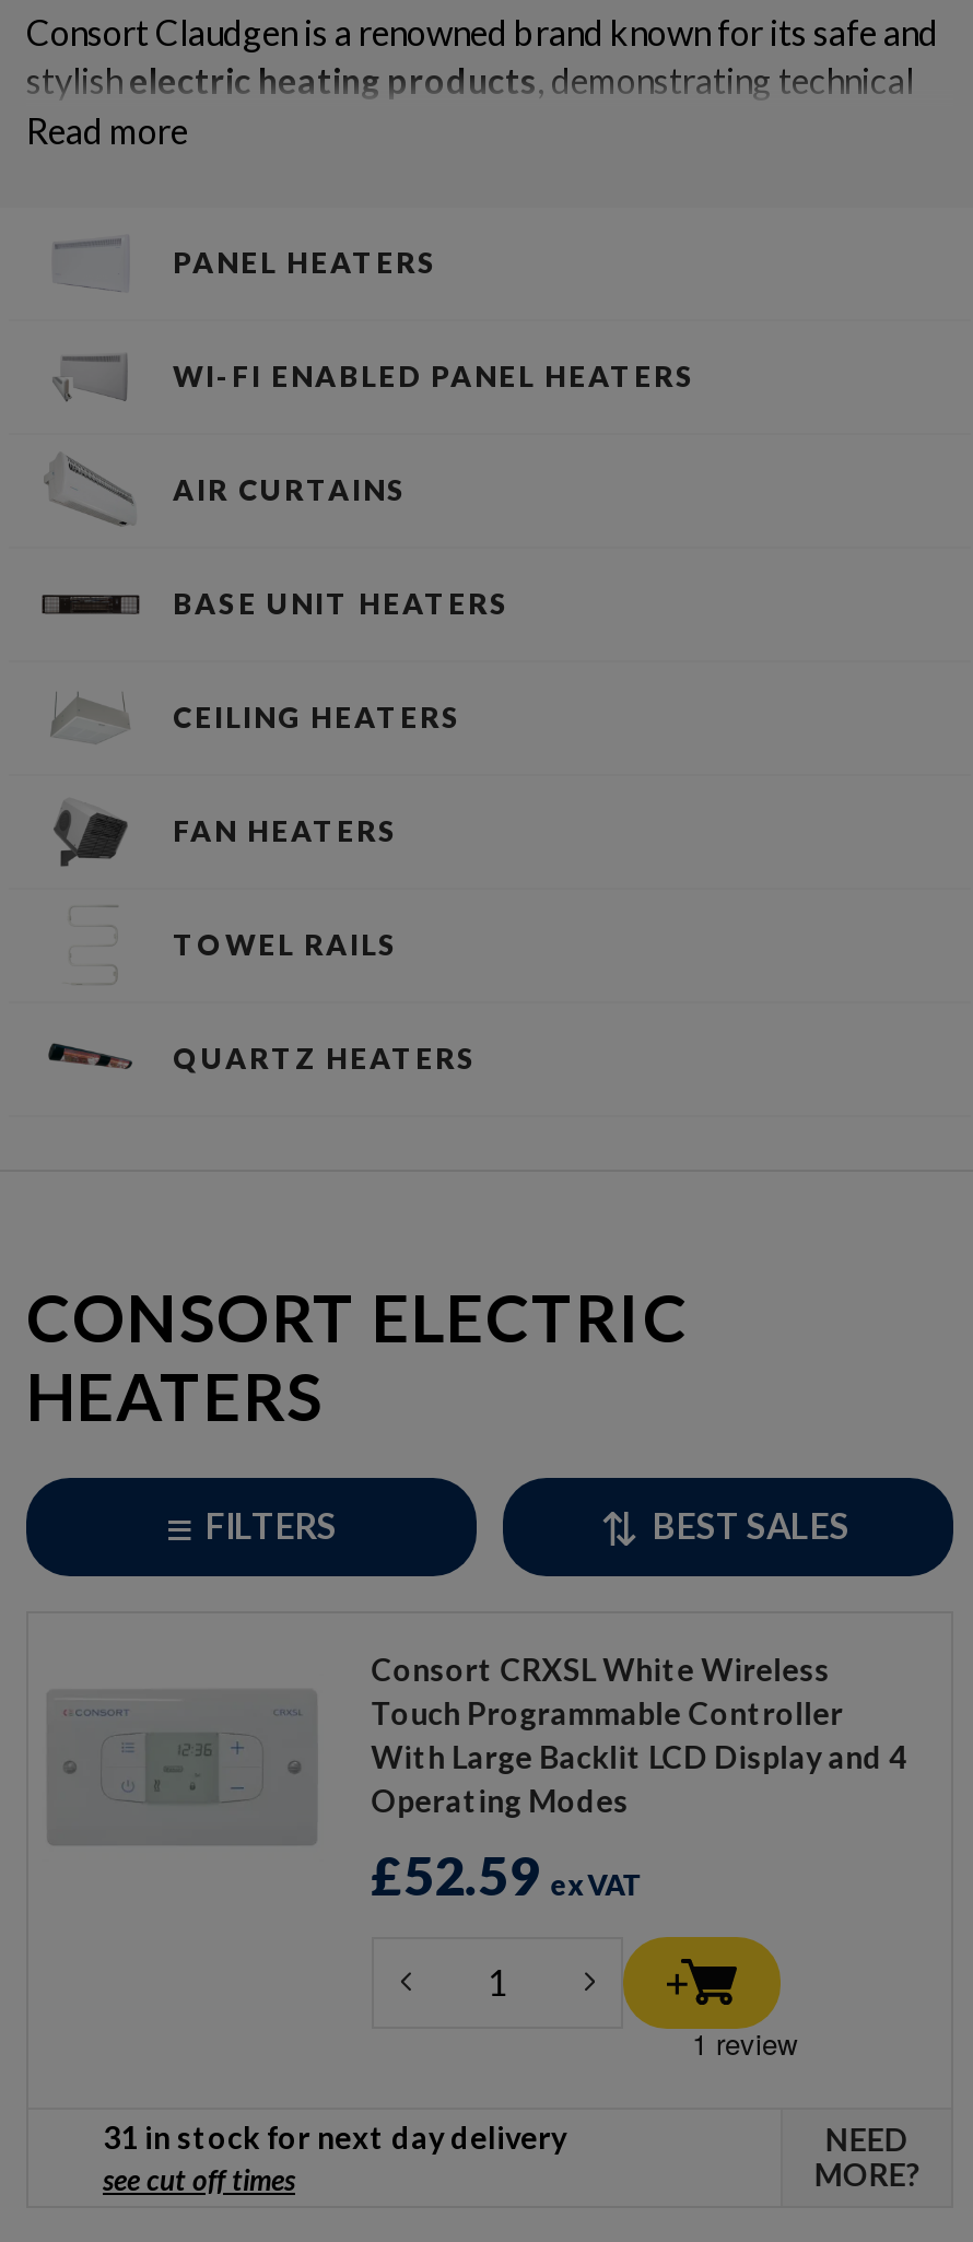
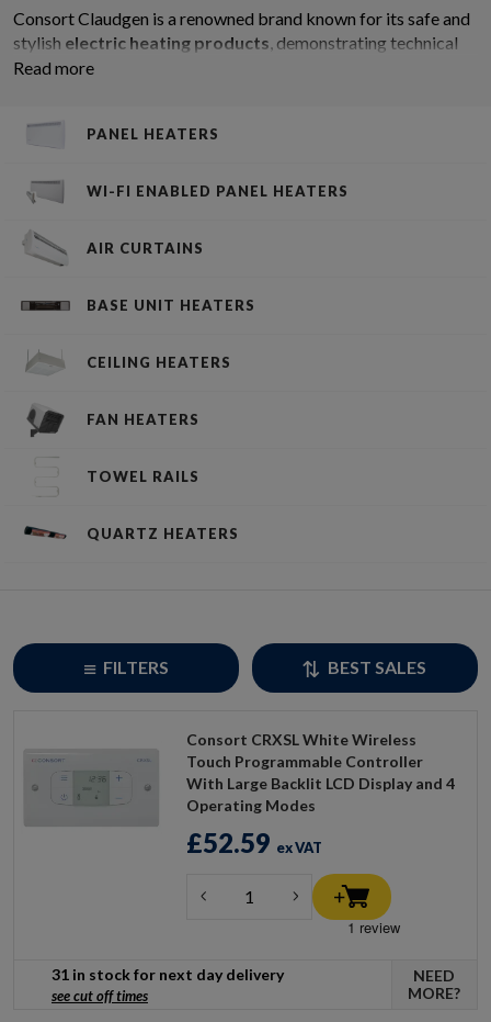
[26,1276,689,1434] CONSORT ELECTRIC | HEATERS -> none

